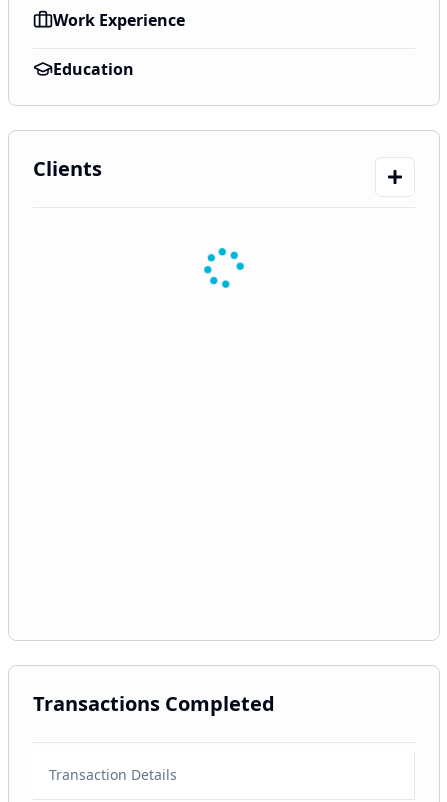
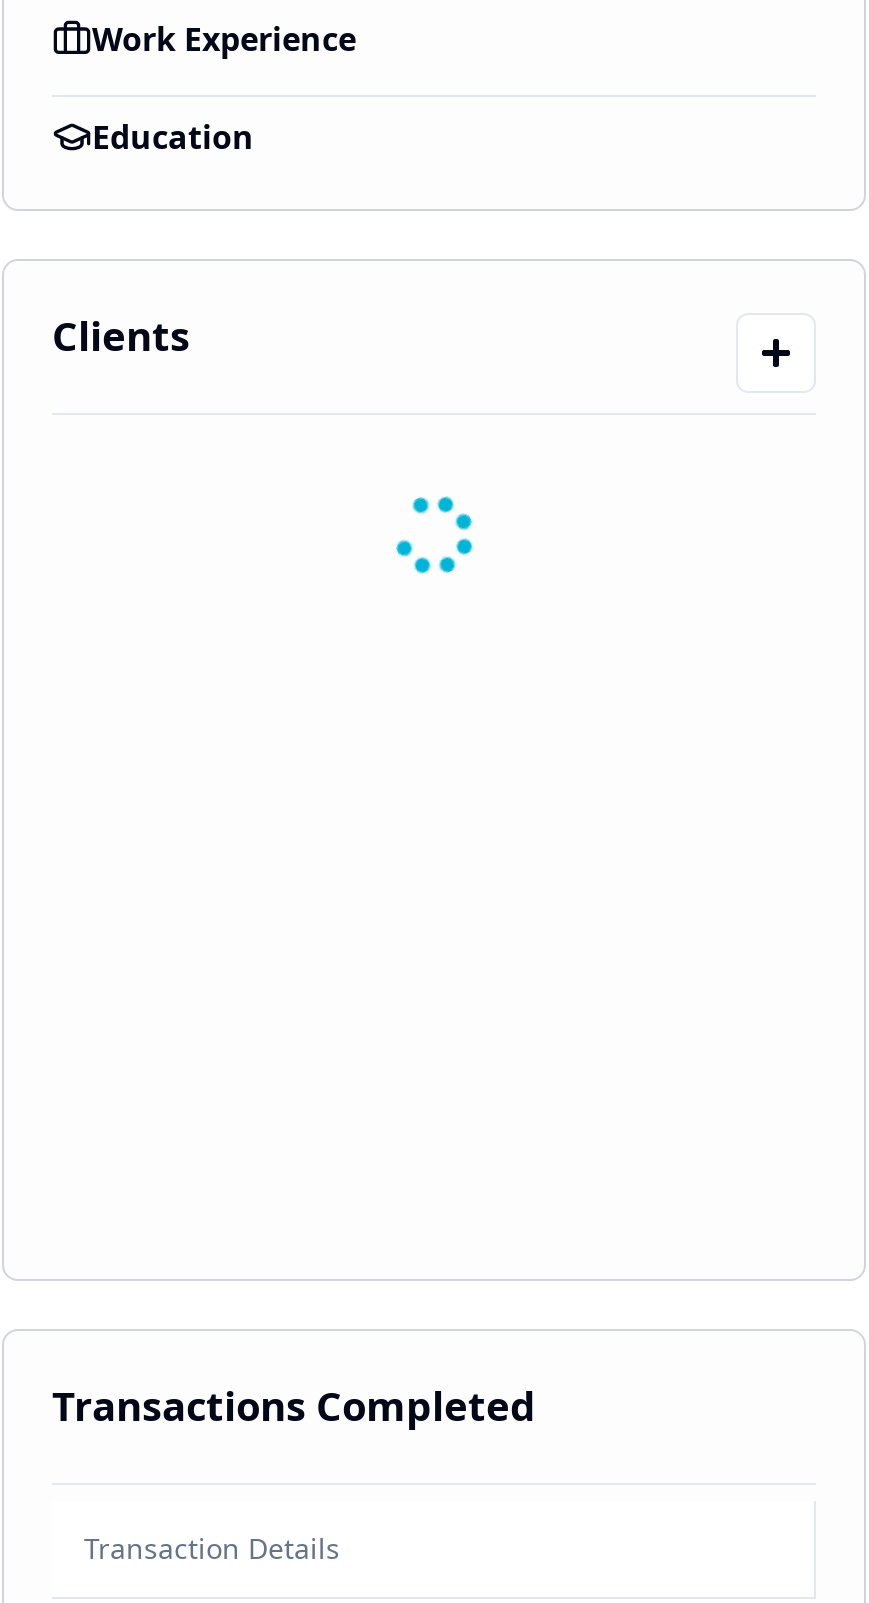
[203,247,245,289] [image] -> [394,495,474,575] [image]

